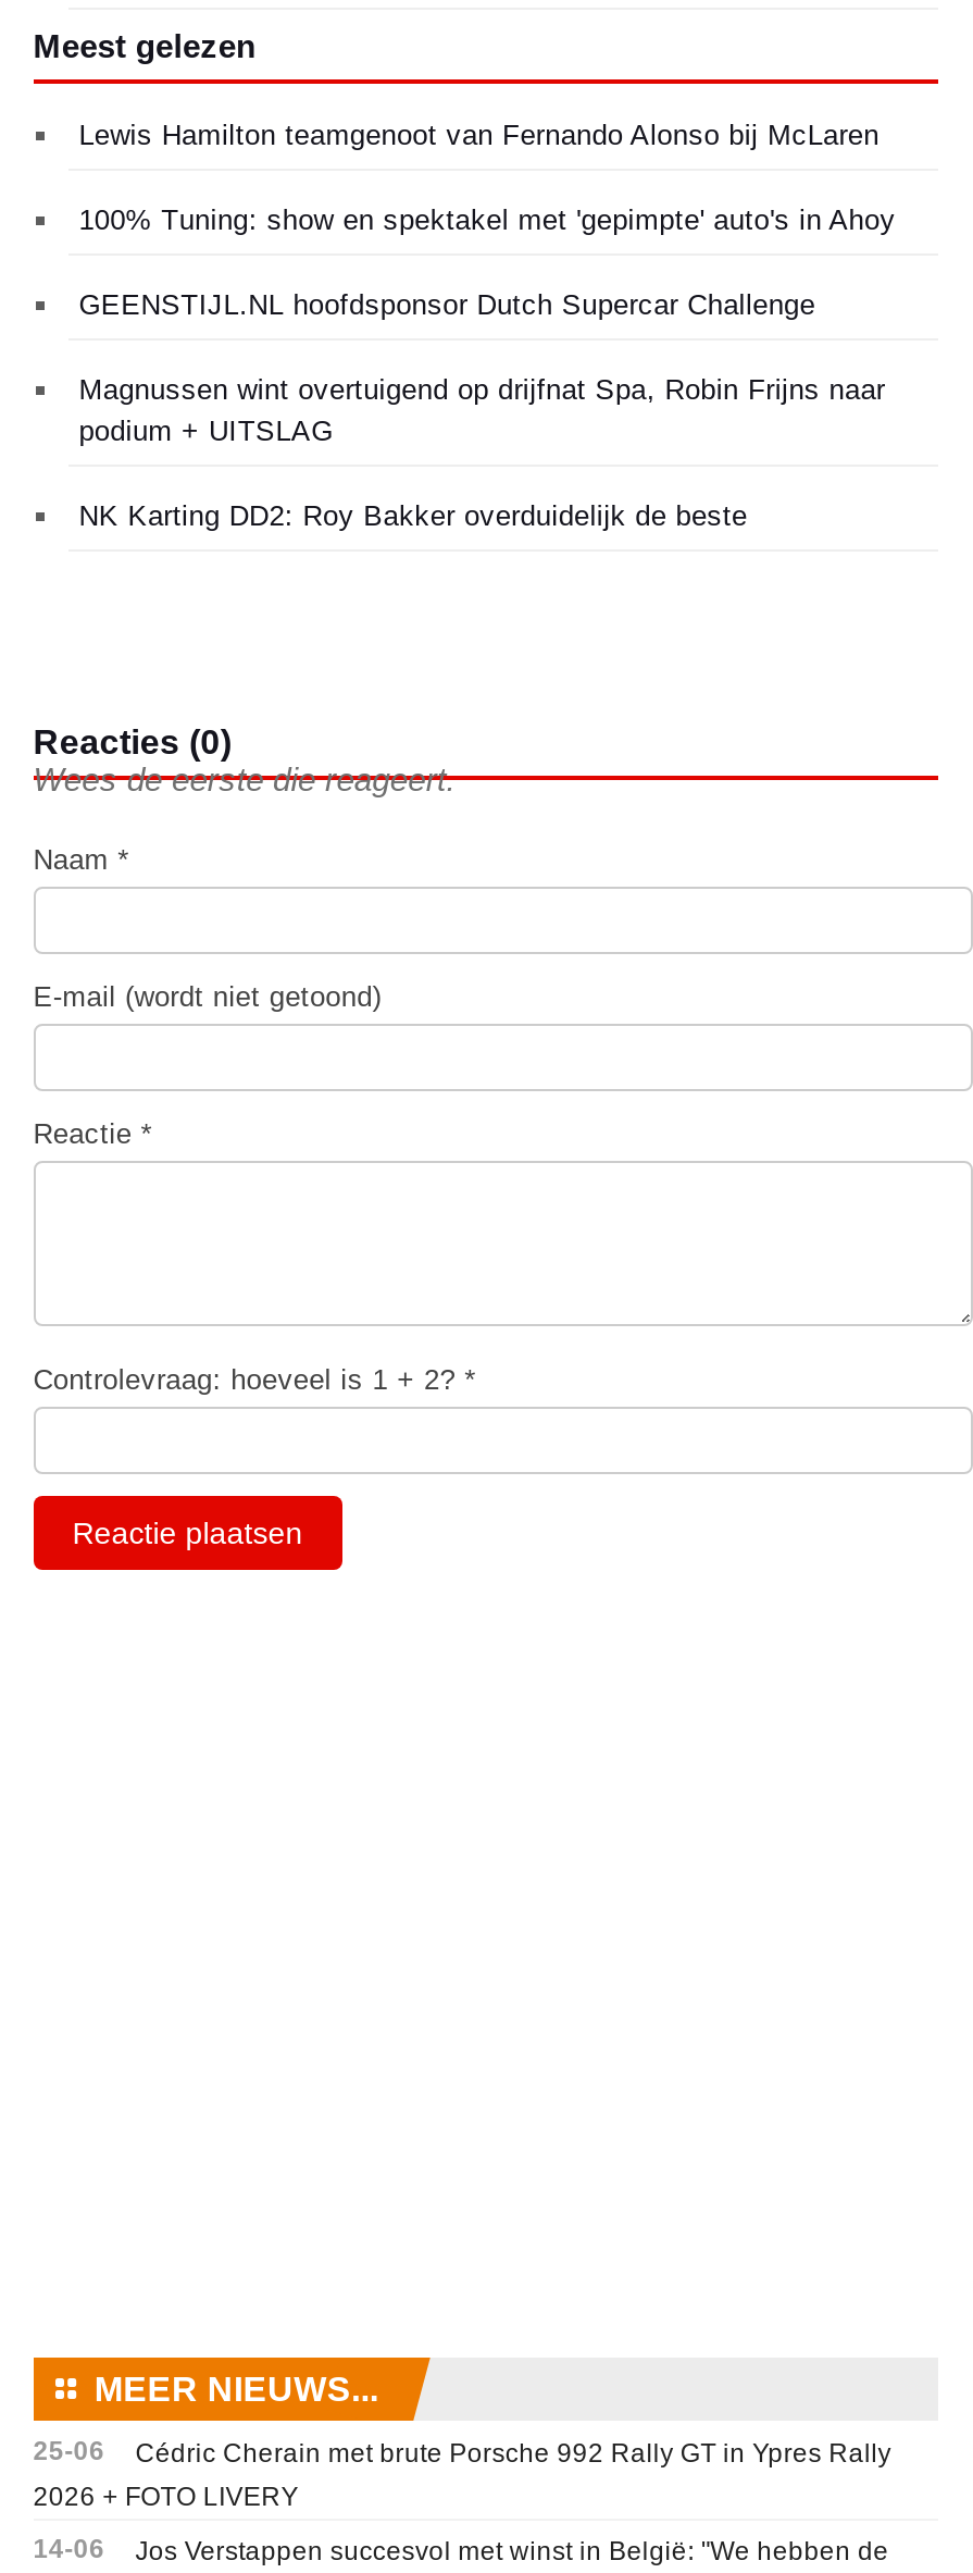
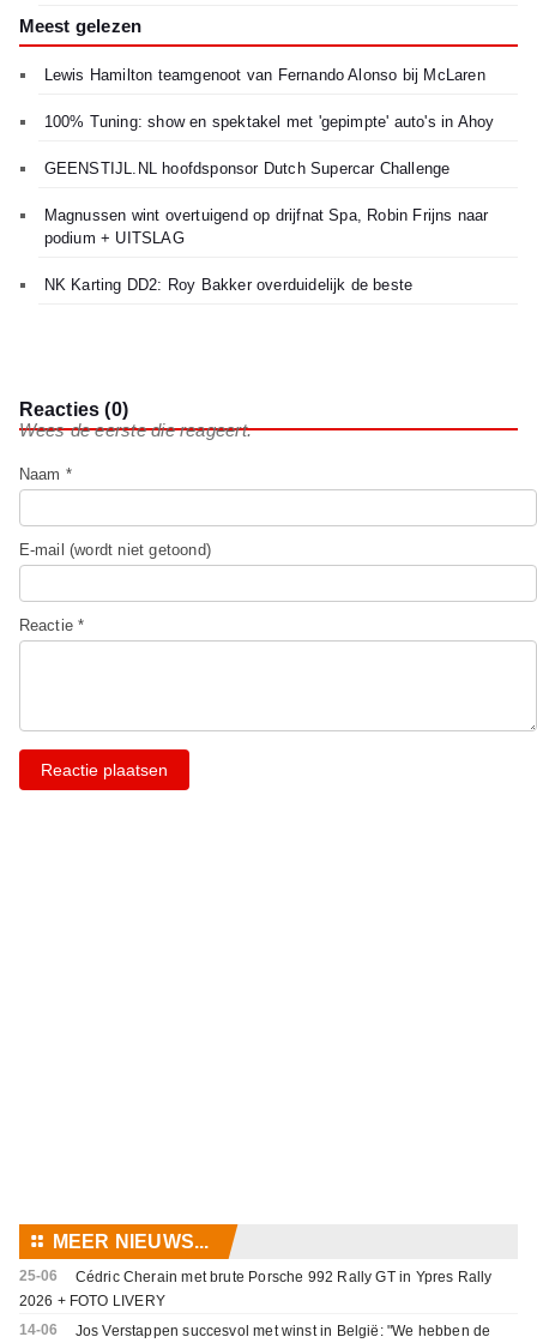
[33,1364,476,1396] Controlevraag: hoeveel is 1 + 2? * -> none

